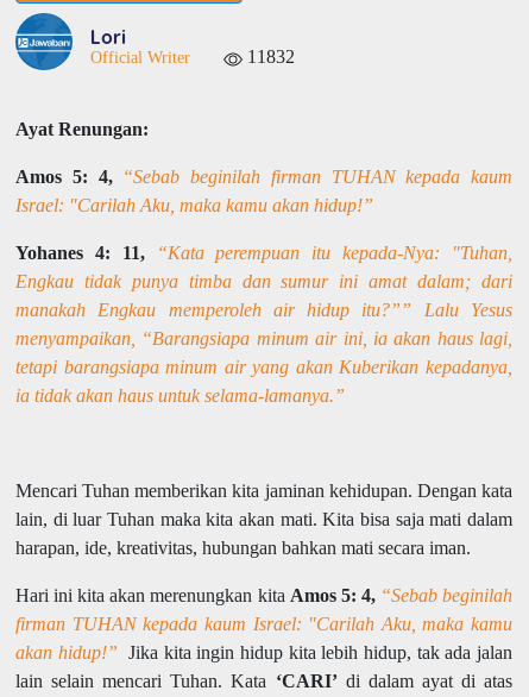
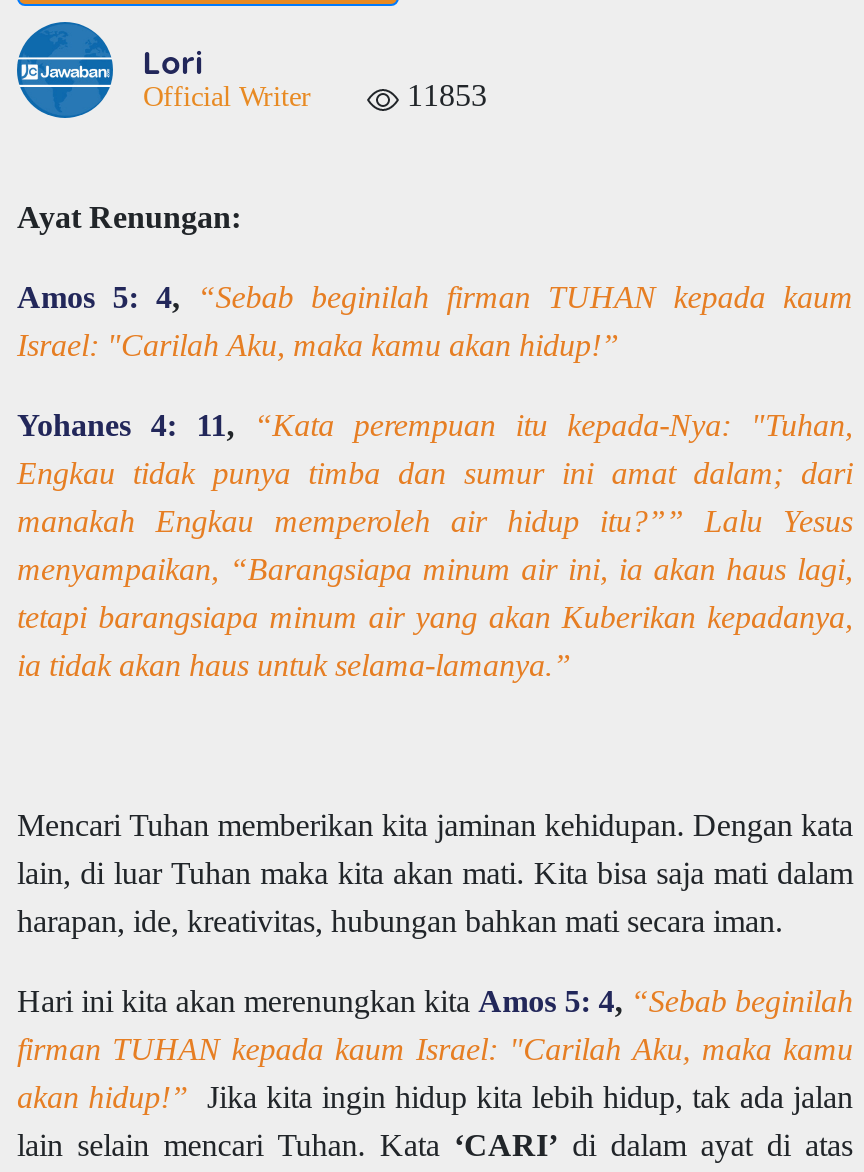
[243,47,295,67] 11832 -> [399,79,487,113] 11853

